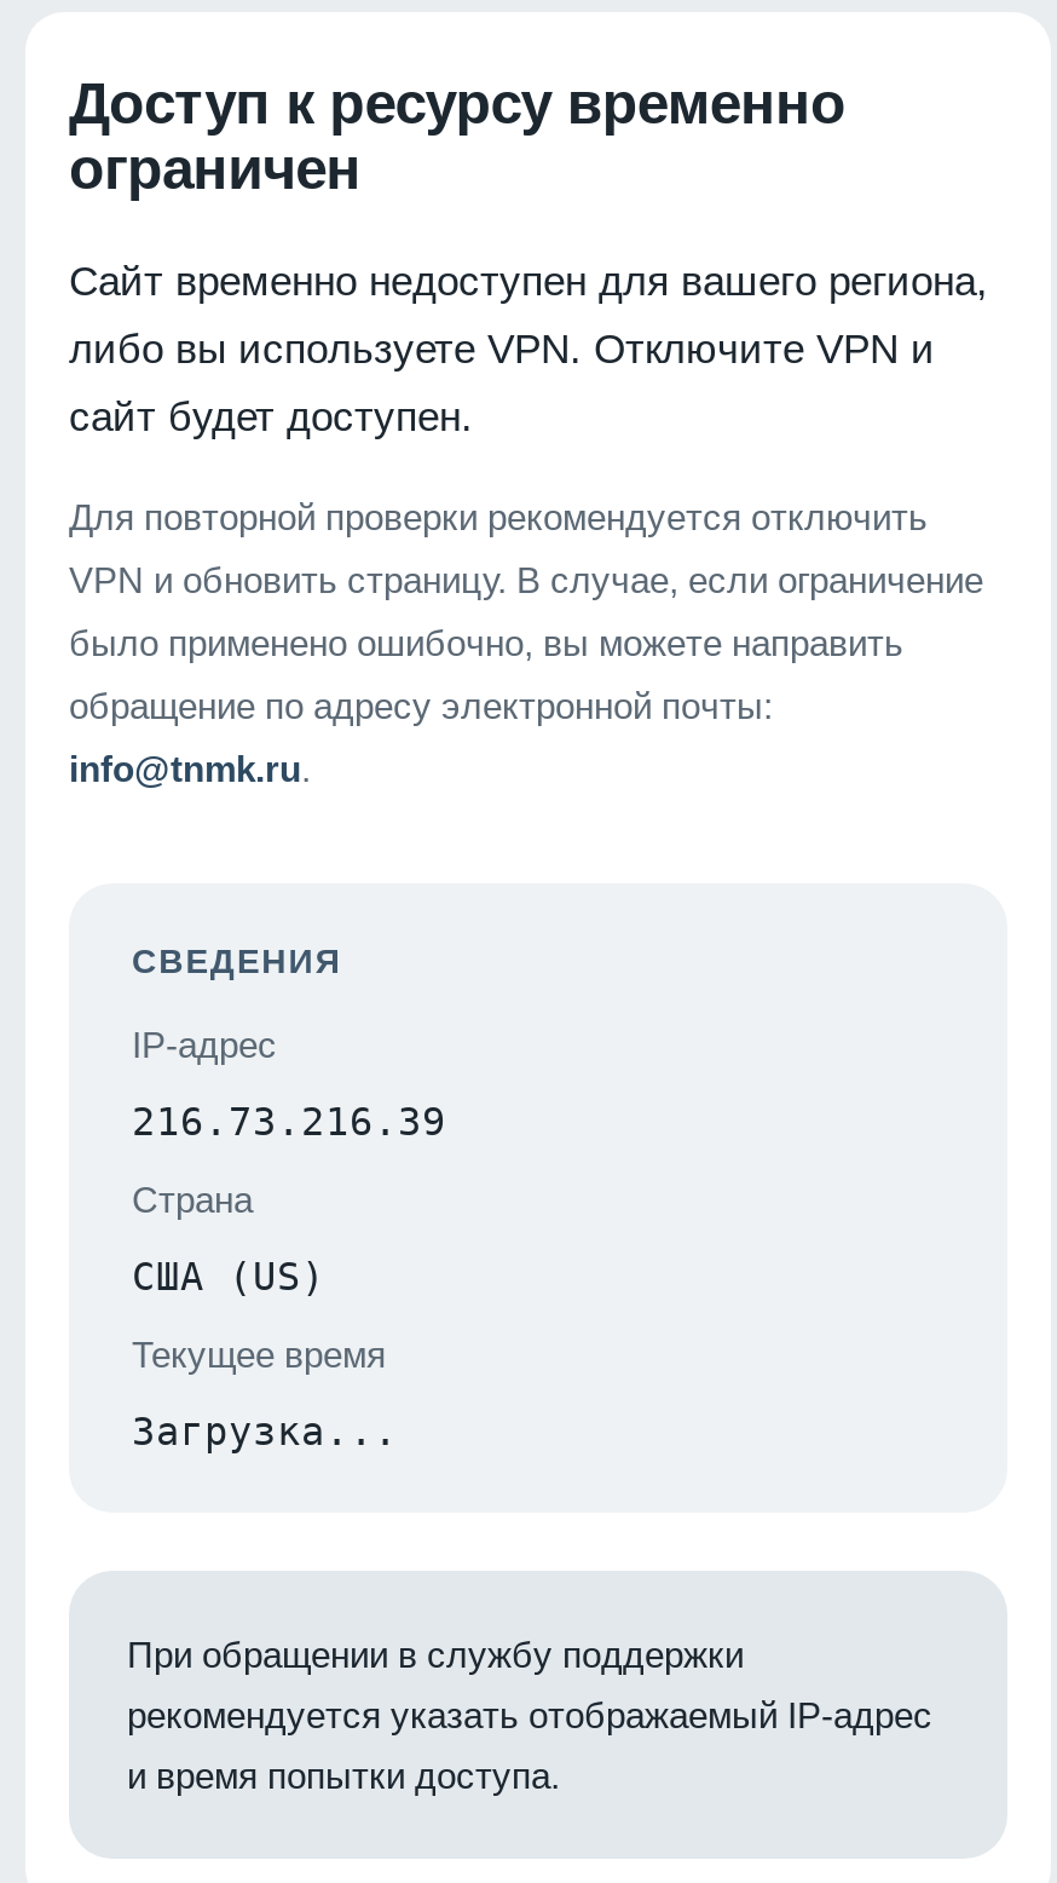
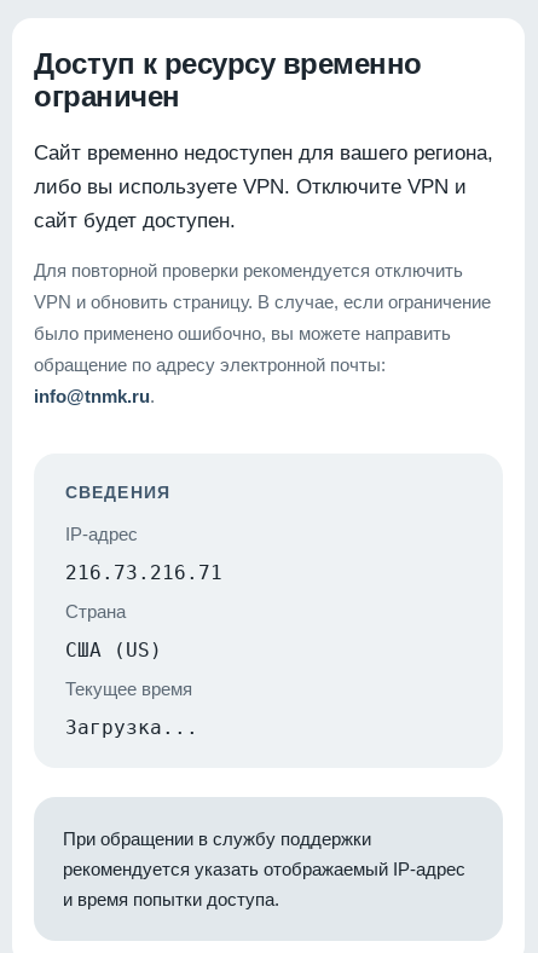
[132,1098,446,1144] 216.73.216.39 -> [65,561,222,584] 216.73.216.71

